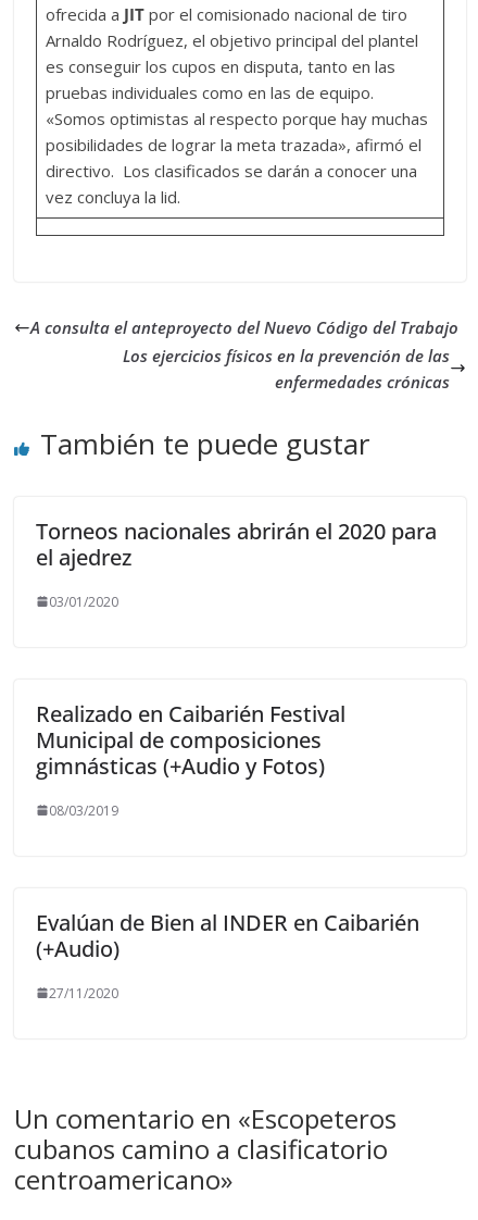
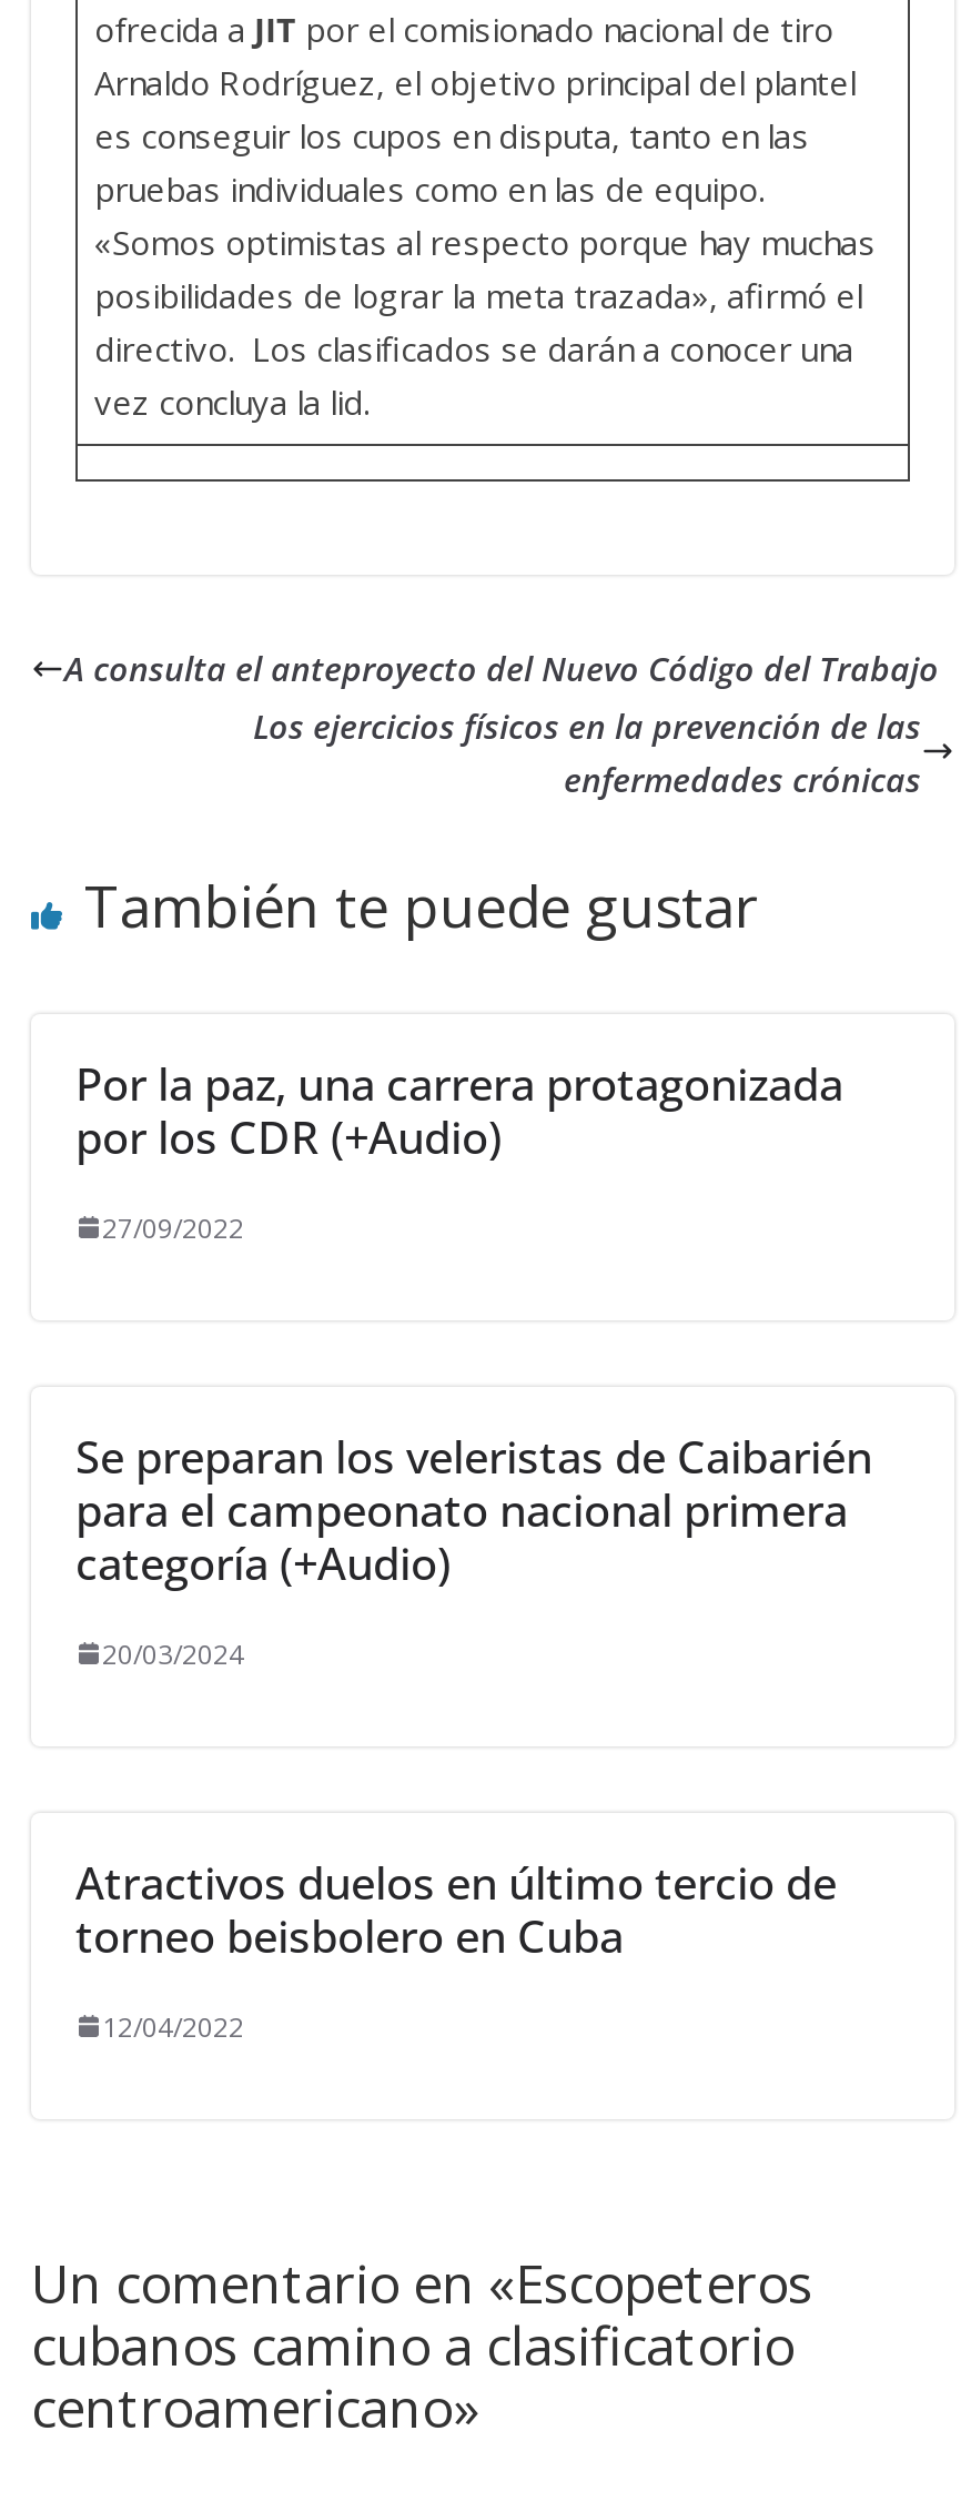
[36,516,437,571] Torneos nacionales abrirán el 2020 para | el ajedrez -> [75,1053,843,1166] Por la paz, una carrera protagonizada | por los CDR (+Audio)
[49,592,118,611] 03/01/2020 -> [102,1208,244,1246] 27/09/2022
[36,699,345,780] Realizado en Caibarién Festival | Municipal de composiciones | gimnásticas (+Audio y Fotos) -> [75,1426,872,1592] Se preparan los veleristas de Caibarién | para el campeonato nacional primera | categoría (+Audio)
[49,801,118,819] 08/03/2019 -> [102,1634,244,1672] 20/03/2024
[36,907,419,963] Evalúan de Bien al INDER en Caibarién | (+Audio) -> [75,1852,837,1965] Atractivos duelos en último tercio de | torneo beisbolero en Cuba
[49,984,118,1002] 27/11/2020 -> [102,2007,244,2045] 12/04/2022

